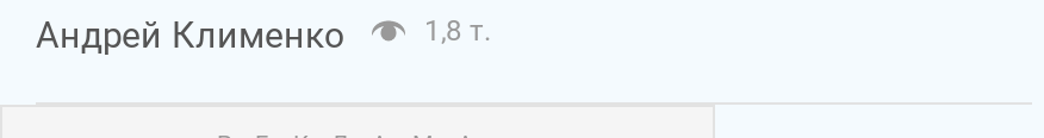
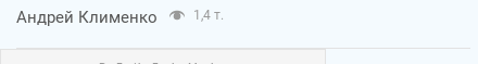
[424,14,491,47] 1,8 т. -> [193,7,224,22] 1,4 т.

